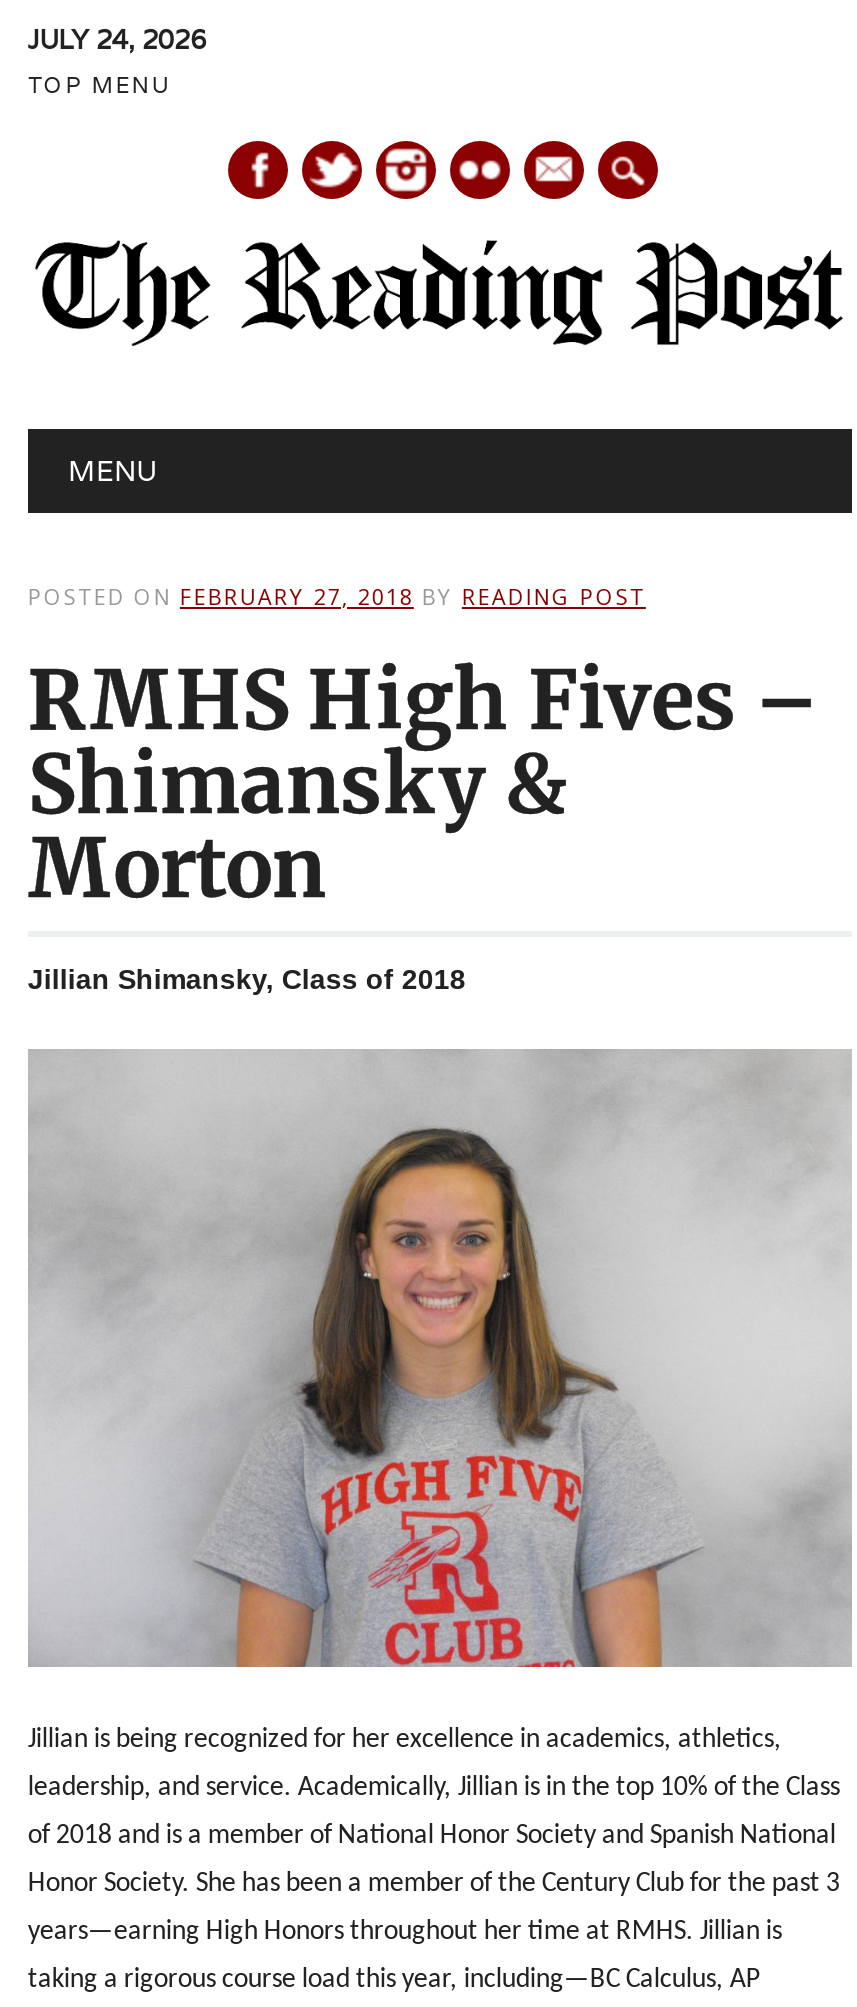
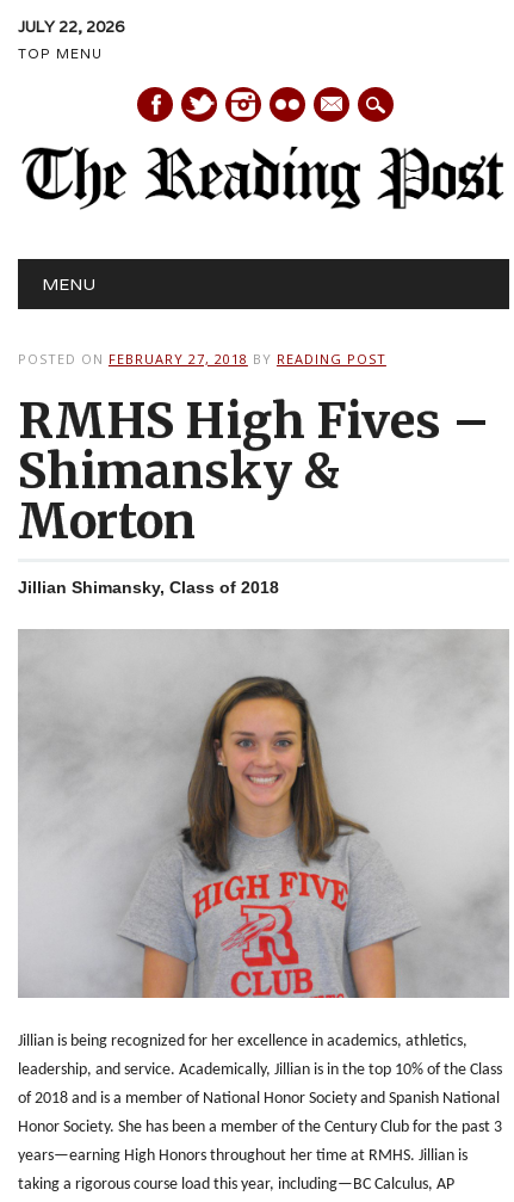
[28,23,206,57] JULY 24, 2026 -> [18,17,124,37] JULY 22, 2026

